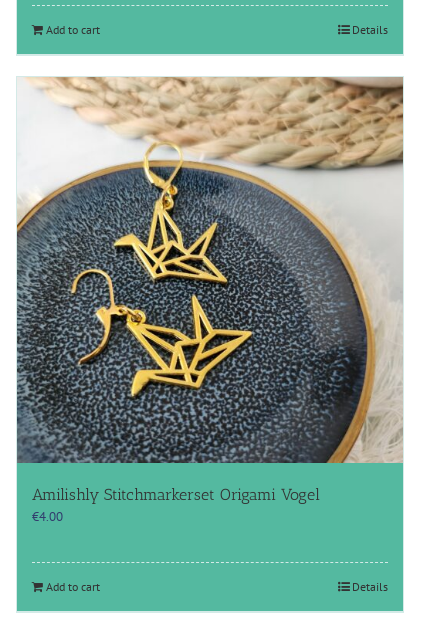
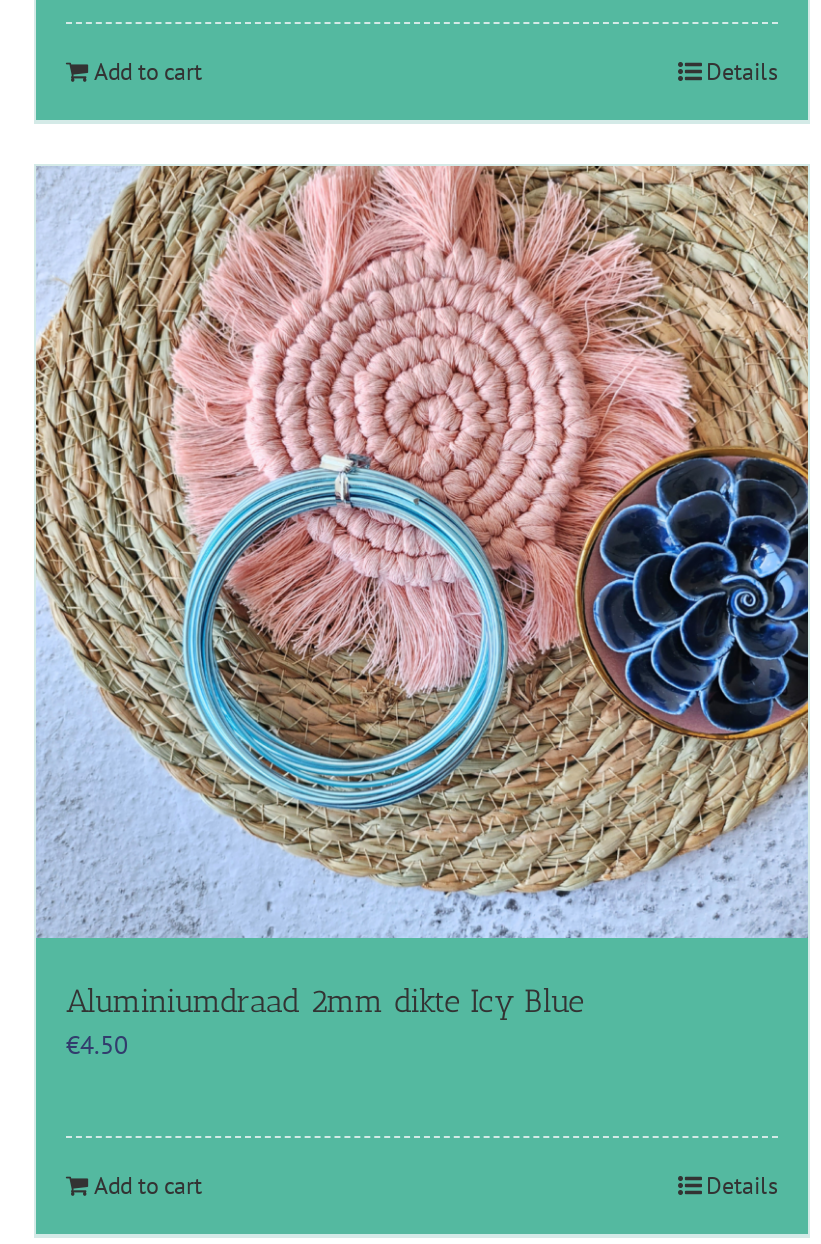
[16,76,403,525] [image] | Amilishly Stitchmarkerset Origami Vogel | €4.00 -> [34,164,810,1063] [image] | Aluminiumdraad 2mm dikte Icy Blue | €4.50

